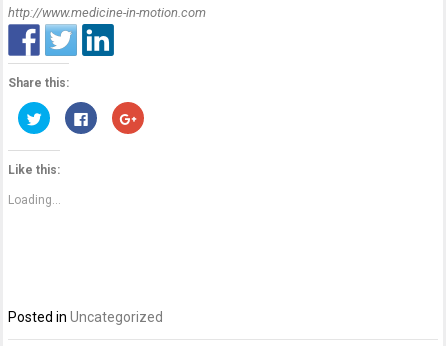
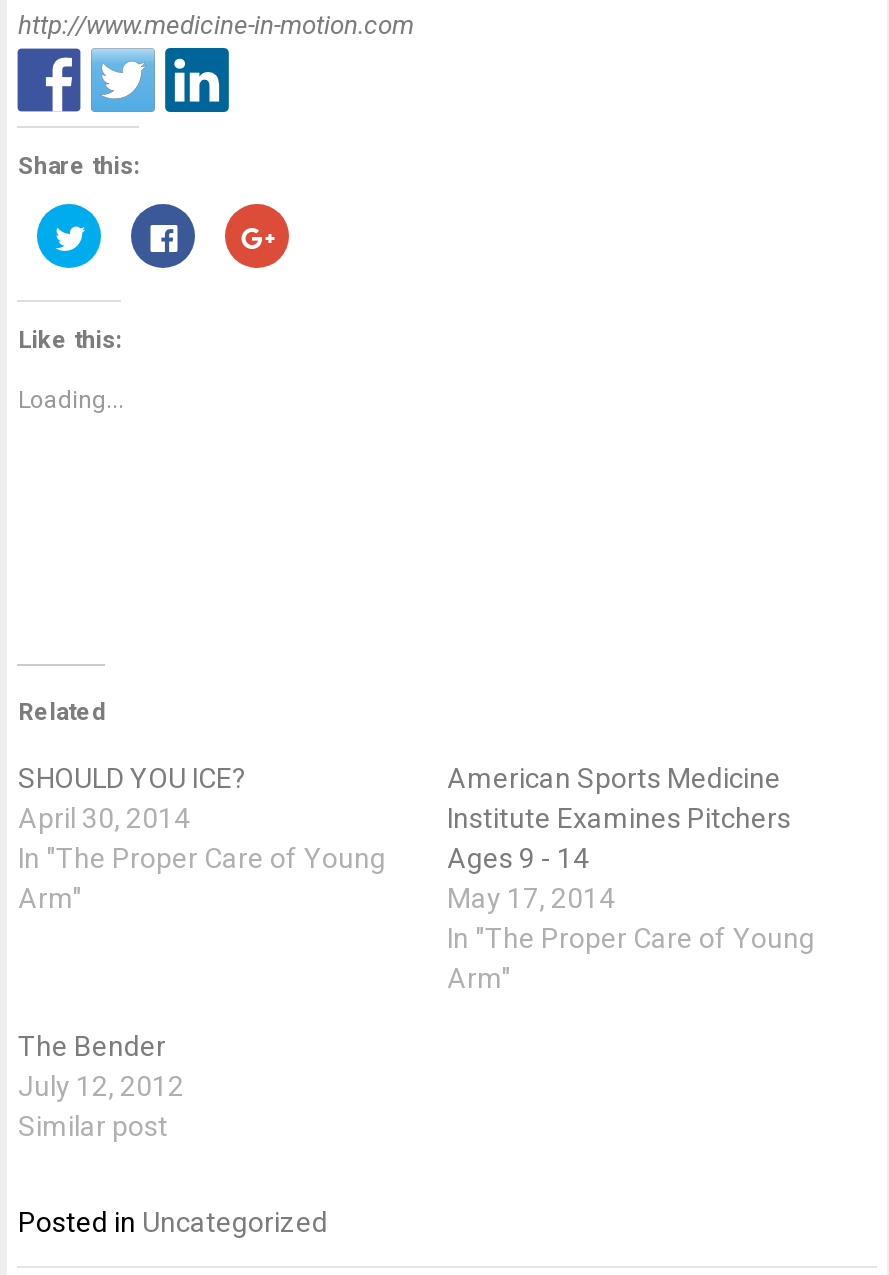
none -> [18,698,386,914] Related | SHOULD YOU ICE? | April 30, 2014 | In "The Proper Care of Young | Arm"
none -> [18,762,815,1142] American Sports Medicine | Institute Examines Pitchers | Ages 9 - 14 | May 17, 2014 | In "The Proper Care of Young | Arm" | The Bender | July 12, 2012 | Similar post

